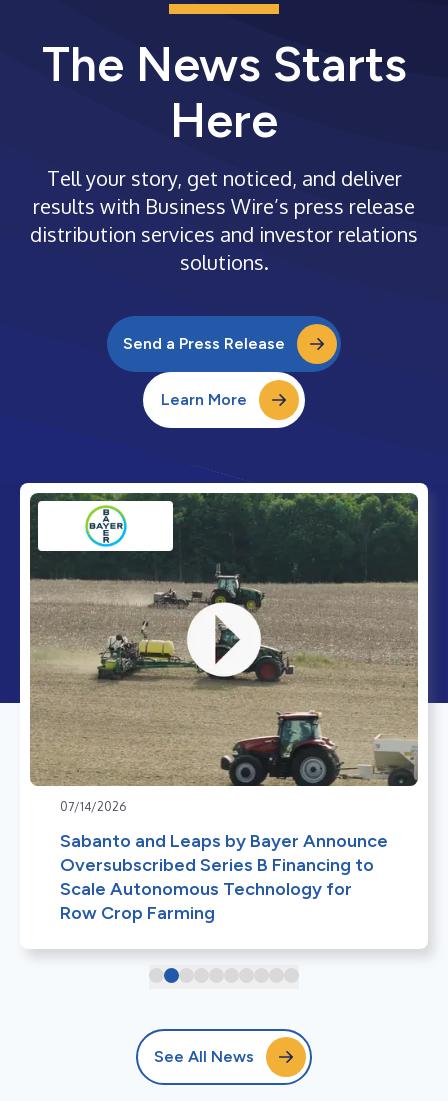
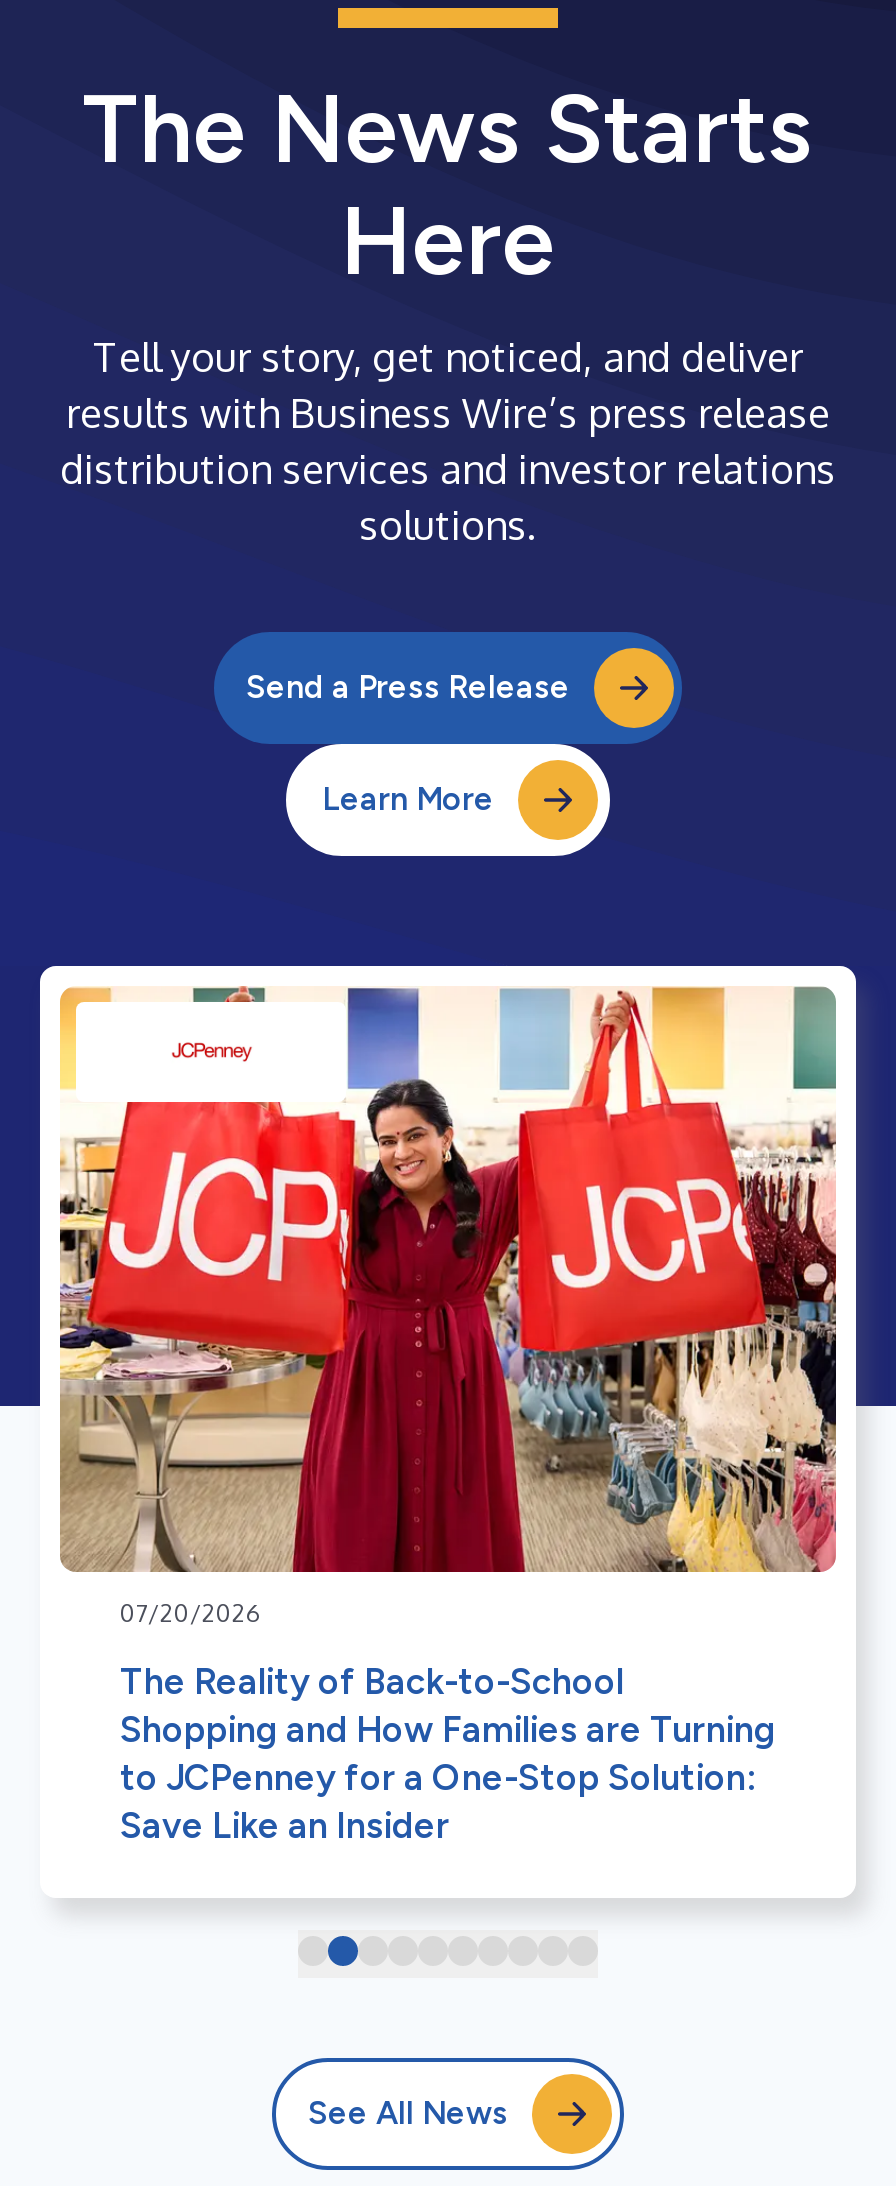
[29,492,419,814] [image] | 07/14/2026 -> [58,986,838,1628] [image] | 07/20/2026
[60,830,388,924] Sabanto and Leaps by Bayer Announce | Oversubscribed Series B Financing to | Scale Autonomous Technology for | Row Crop Farming -> [120,1660,776,1848] The Reality of Back-to-School | Shopping and How Families are Turning | to JCPenney for a One-Stop Solution: | Save Like an Insider

